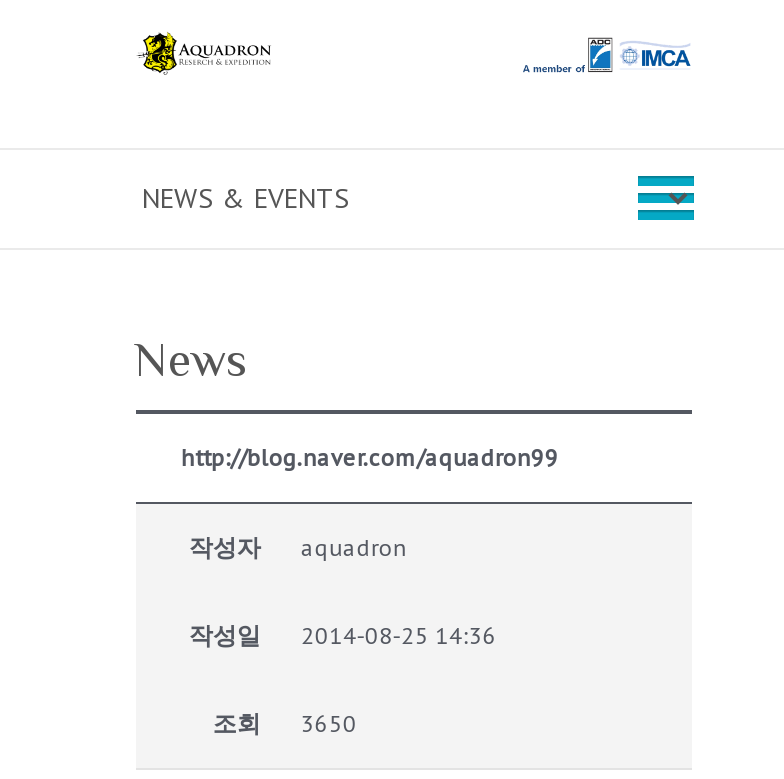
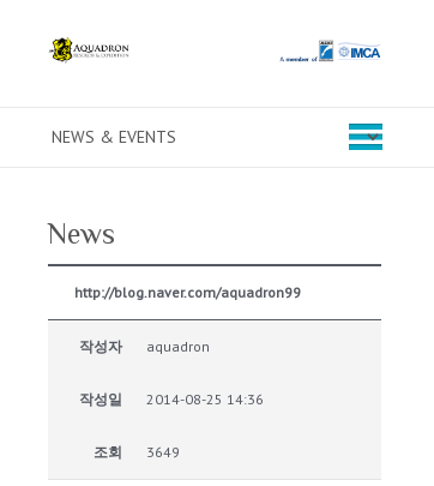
[213,708,357,738] 조회 3650 -> [94,443,180,461] 조회 3649

